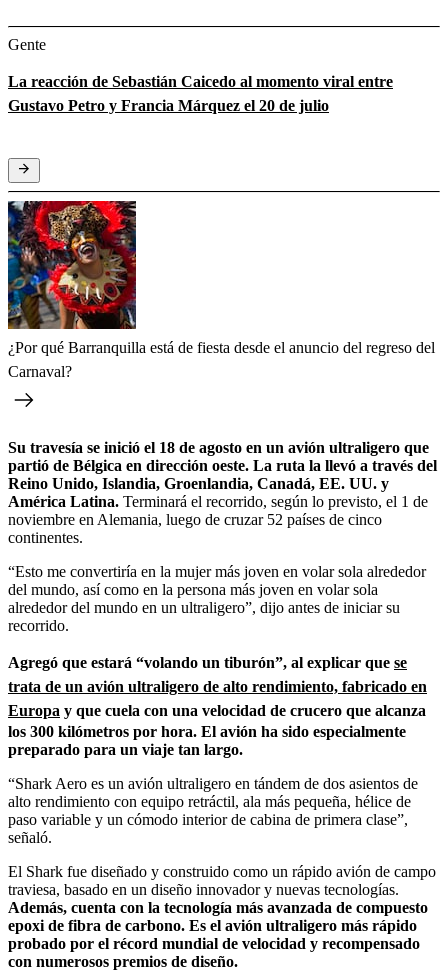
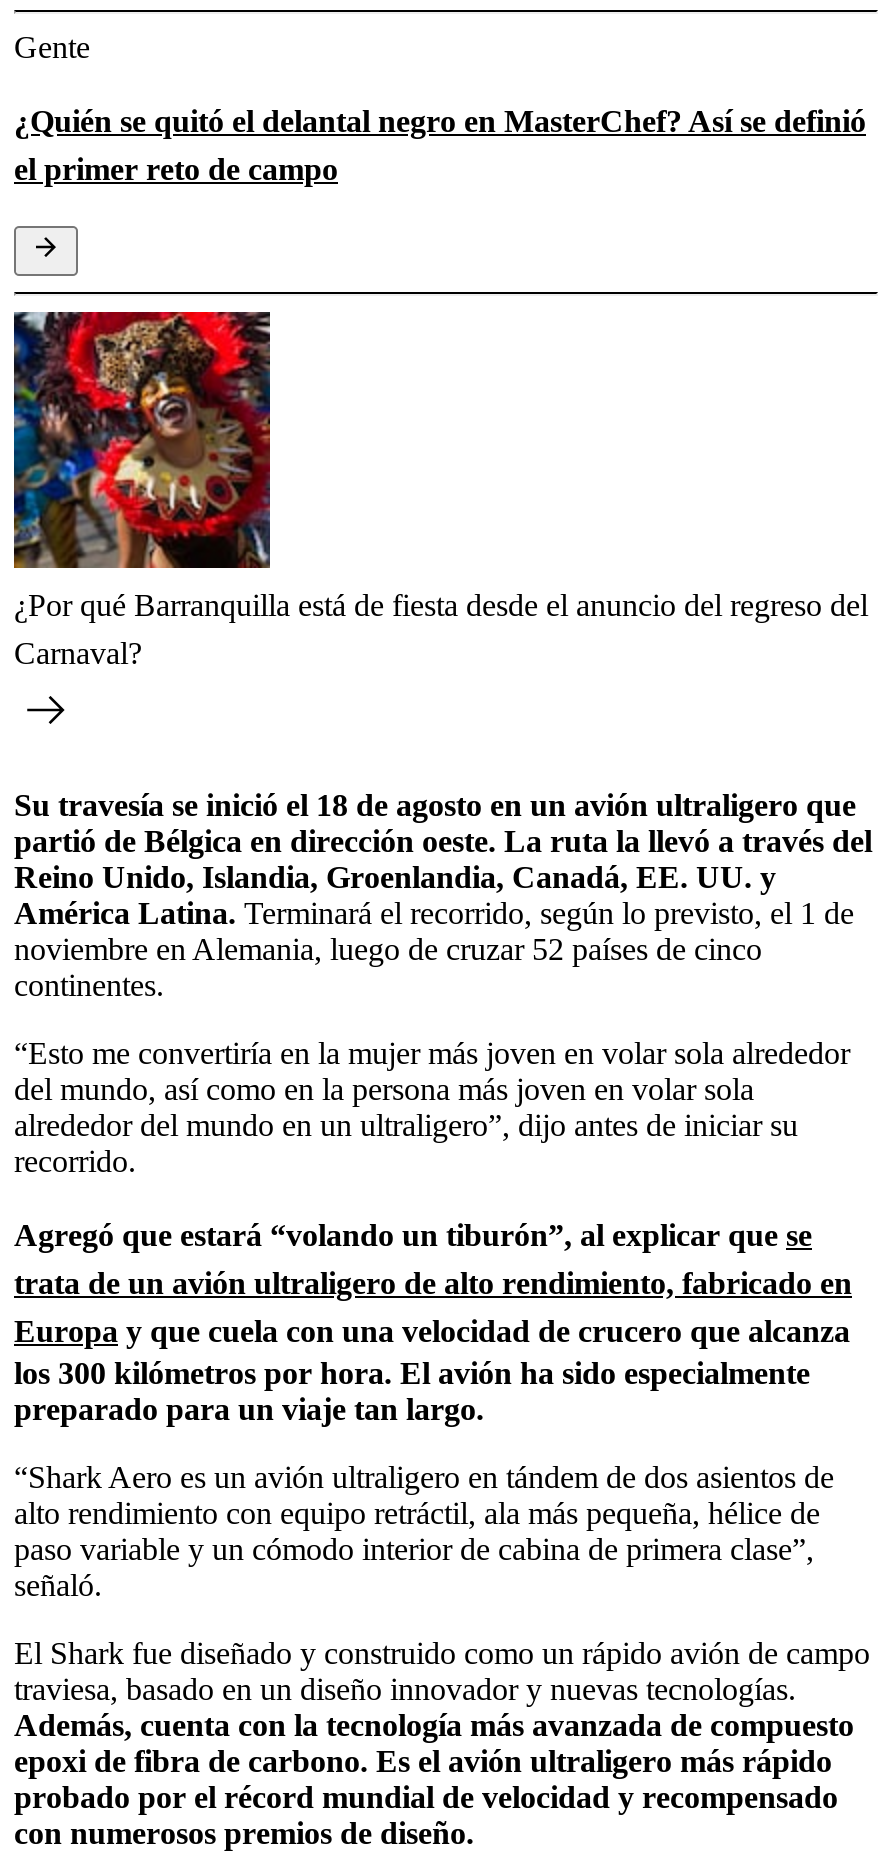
[8,73,393,114] La reacción de Sebastián Caicedo al momento viral entre | Gustavo Petro y Francia Márquez el 20 de julio -> [14,103,866,185] ¿Quién se quitó el delantal negro en MasterChef? Así se definió | el primer reto de campo

